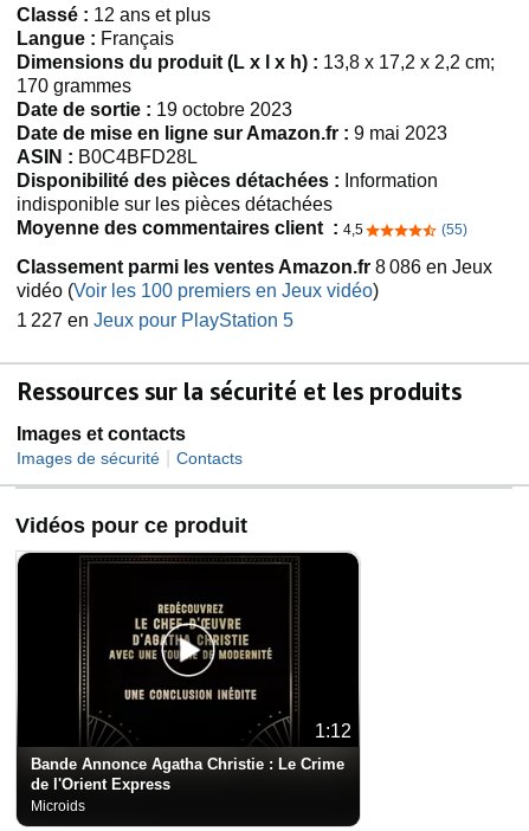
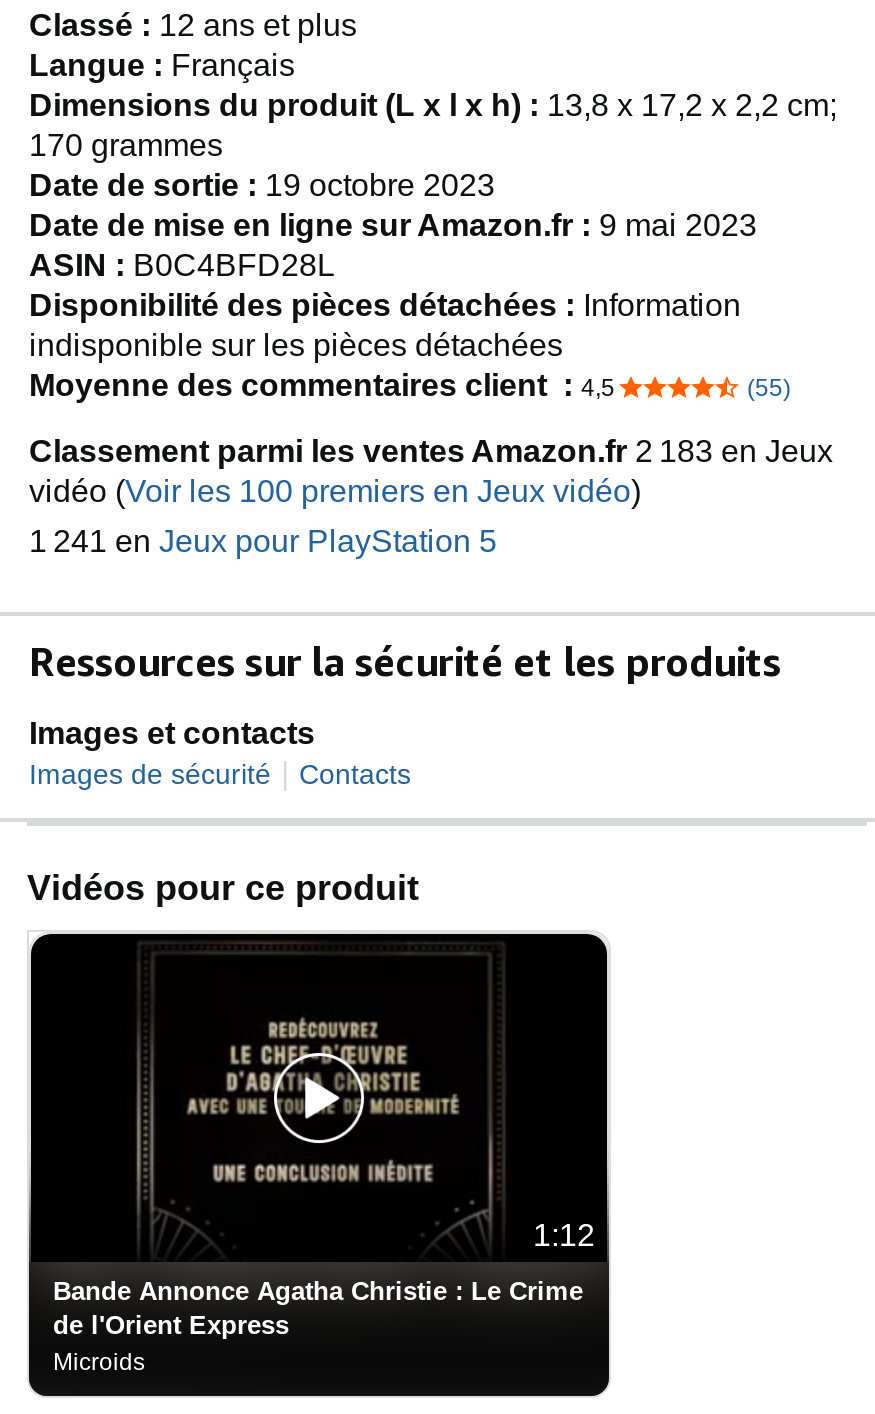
[17,257,492,277] Classement parmi les ventes Amazon.fr 8 086 en Jeux -> [29,434,833,468] Classement parmi les ventes Amazon.fr 2 183 en Jeux
[17,310,293,330] 1 227 en Jeux pour PlayStation 5 -> [29,524,497,558] 1 241 en Jeux pour PlayStation 5

